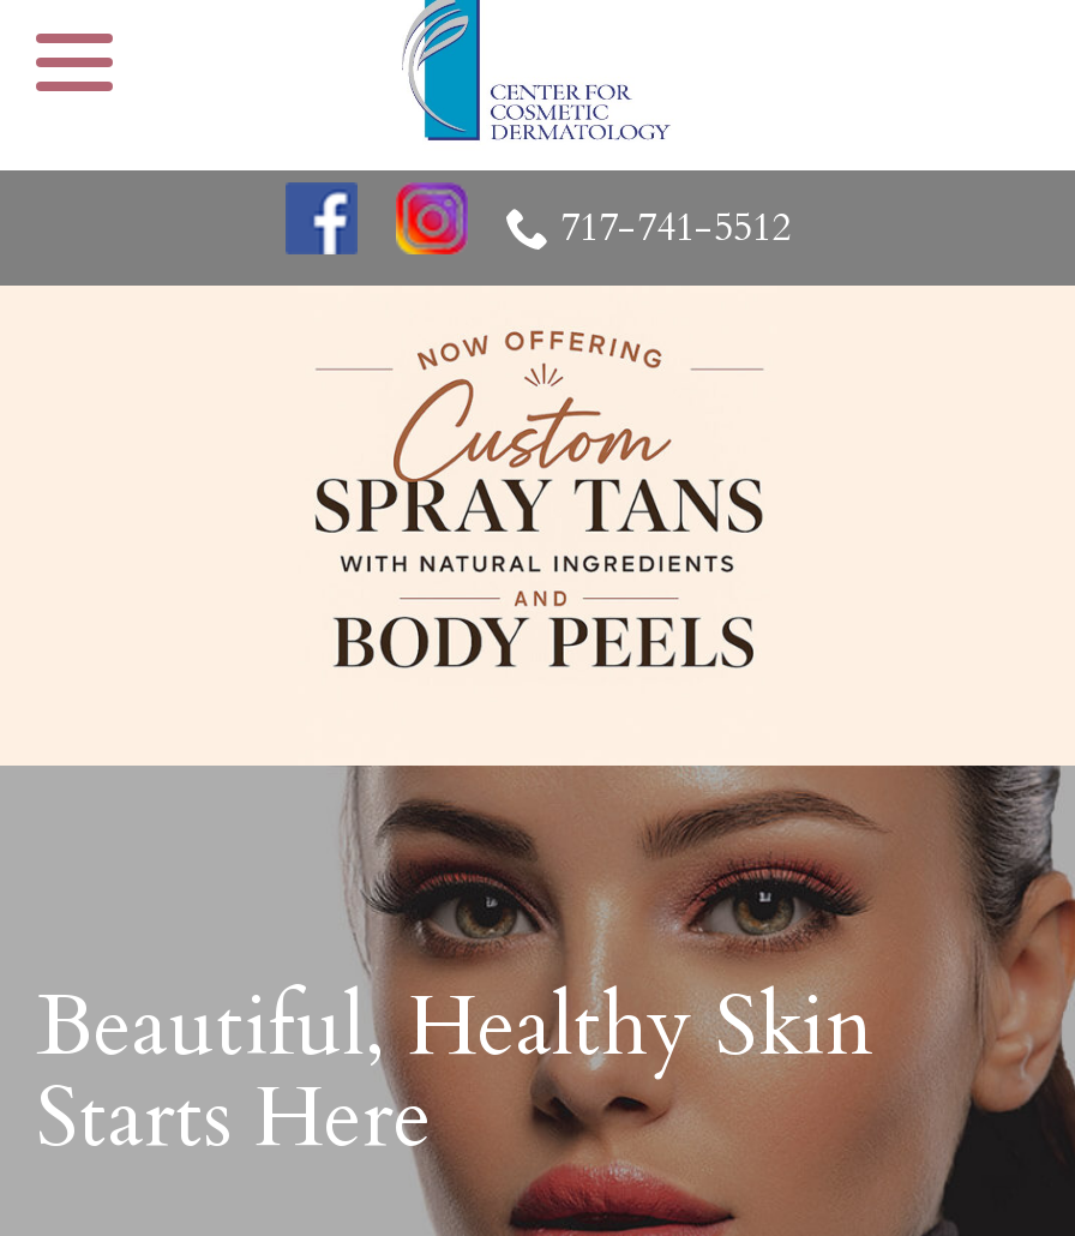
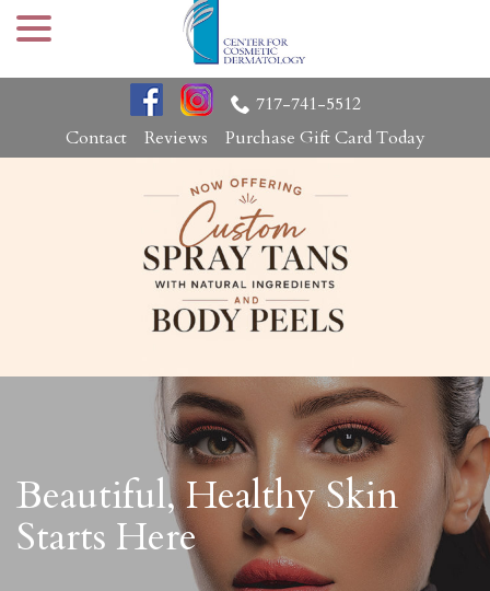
none -> [65,126,425,150] Contact | Reviews | Purchase Gift Card Today

